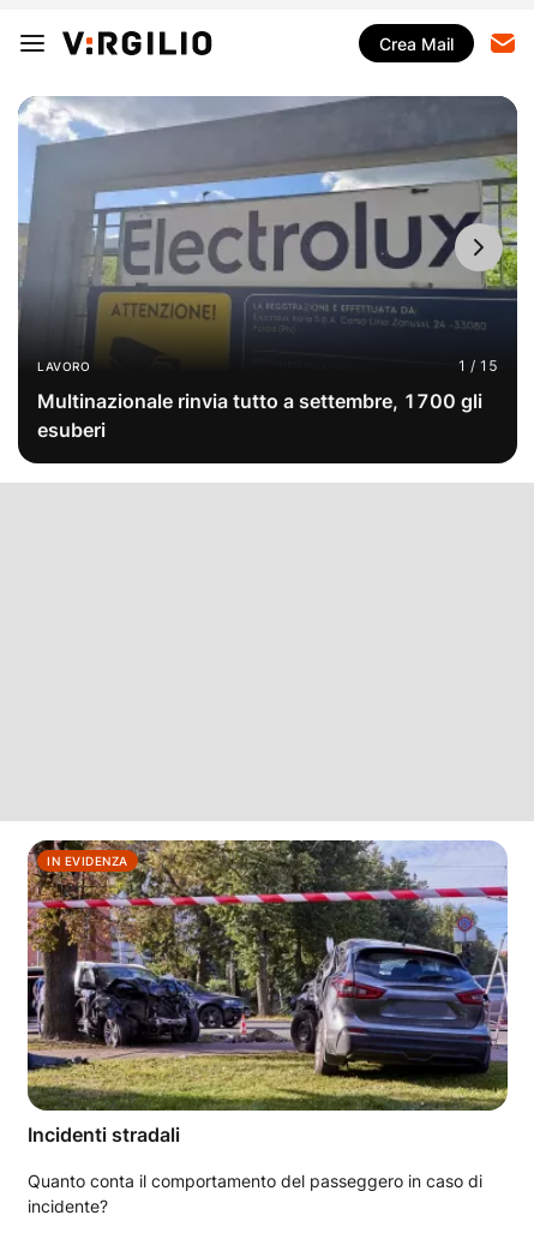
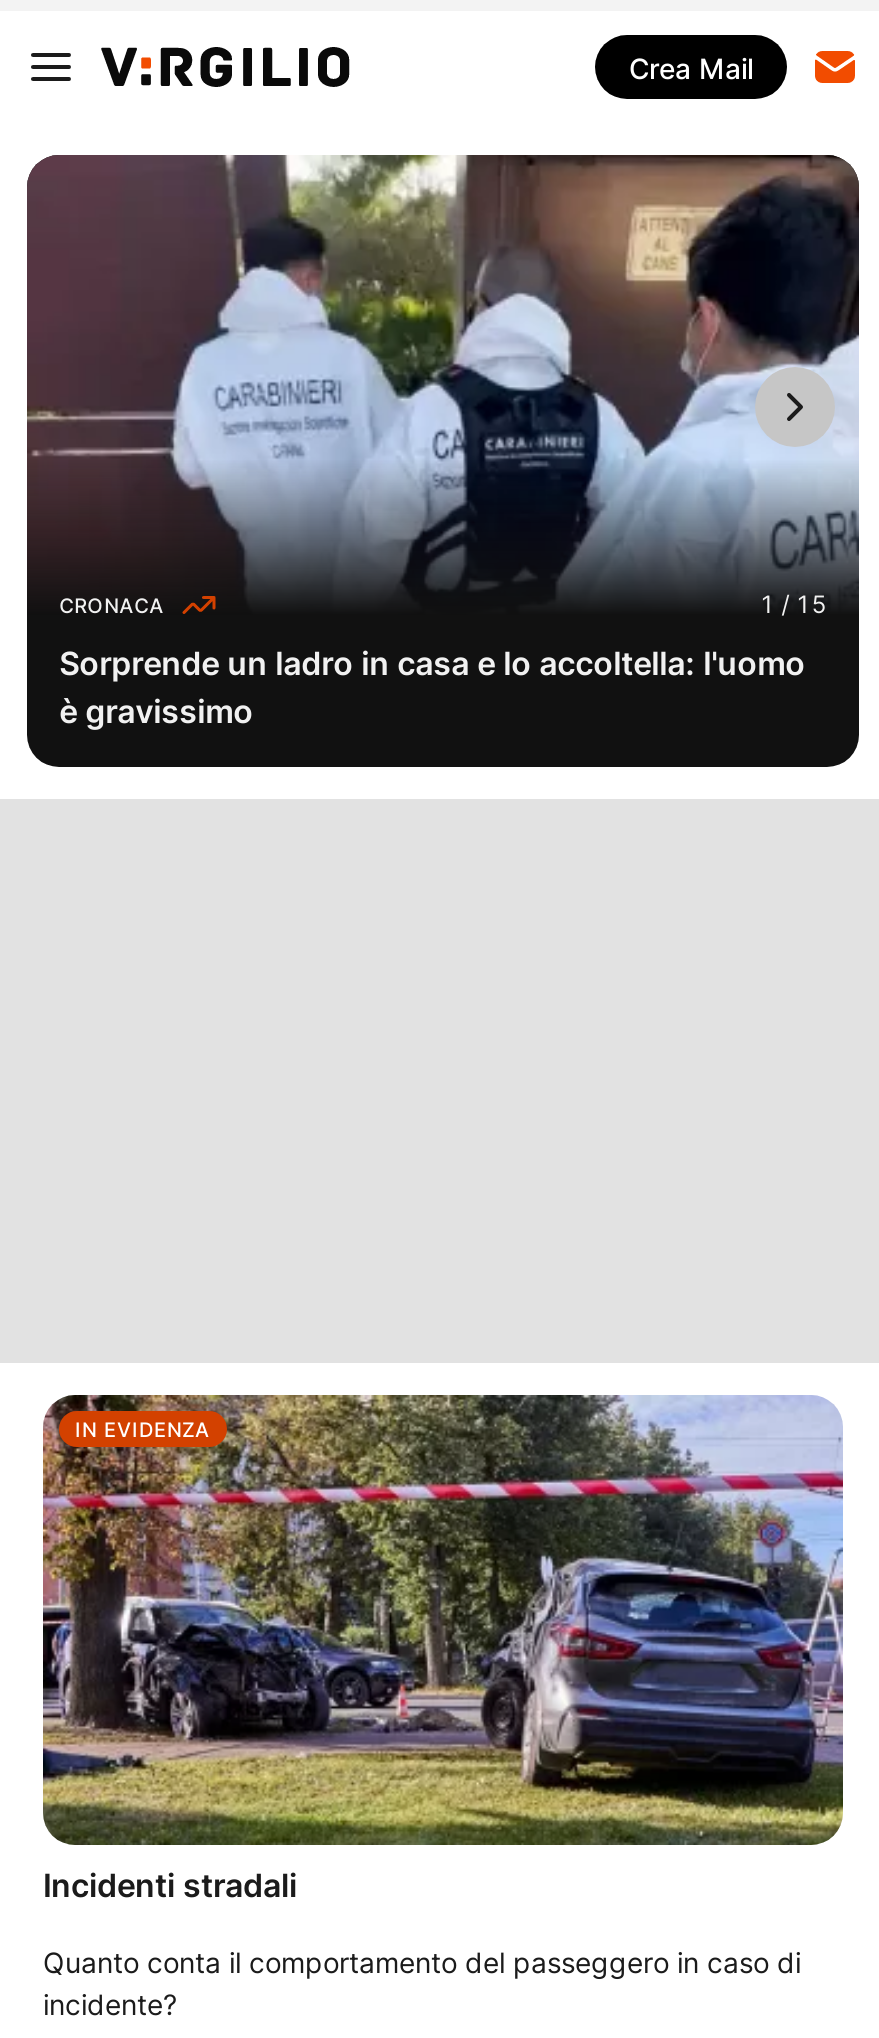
[18,96,518,373] [image] | LAVORO -> [25,153,861,616] [image] | CRONACA
[37,389,483,442] Multinazionale rinvia tutto a settembre, 1700 gli | esuberi -> [59,643,805,731] Sorprende un ladro in casa e lo accoltella: l'uomo | è gravissimo

